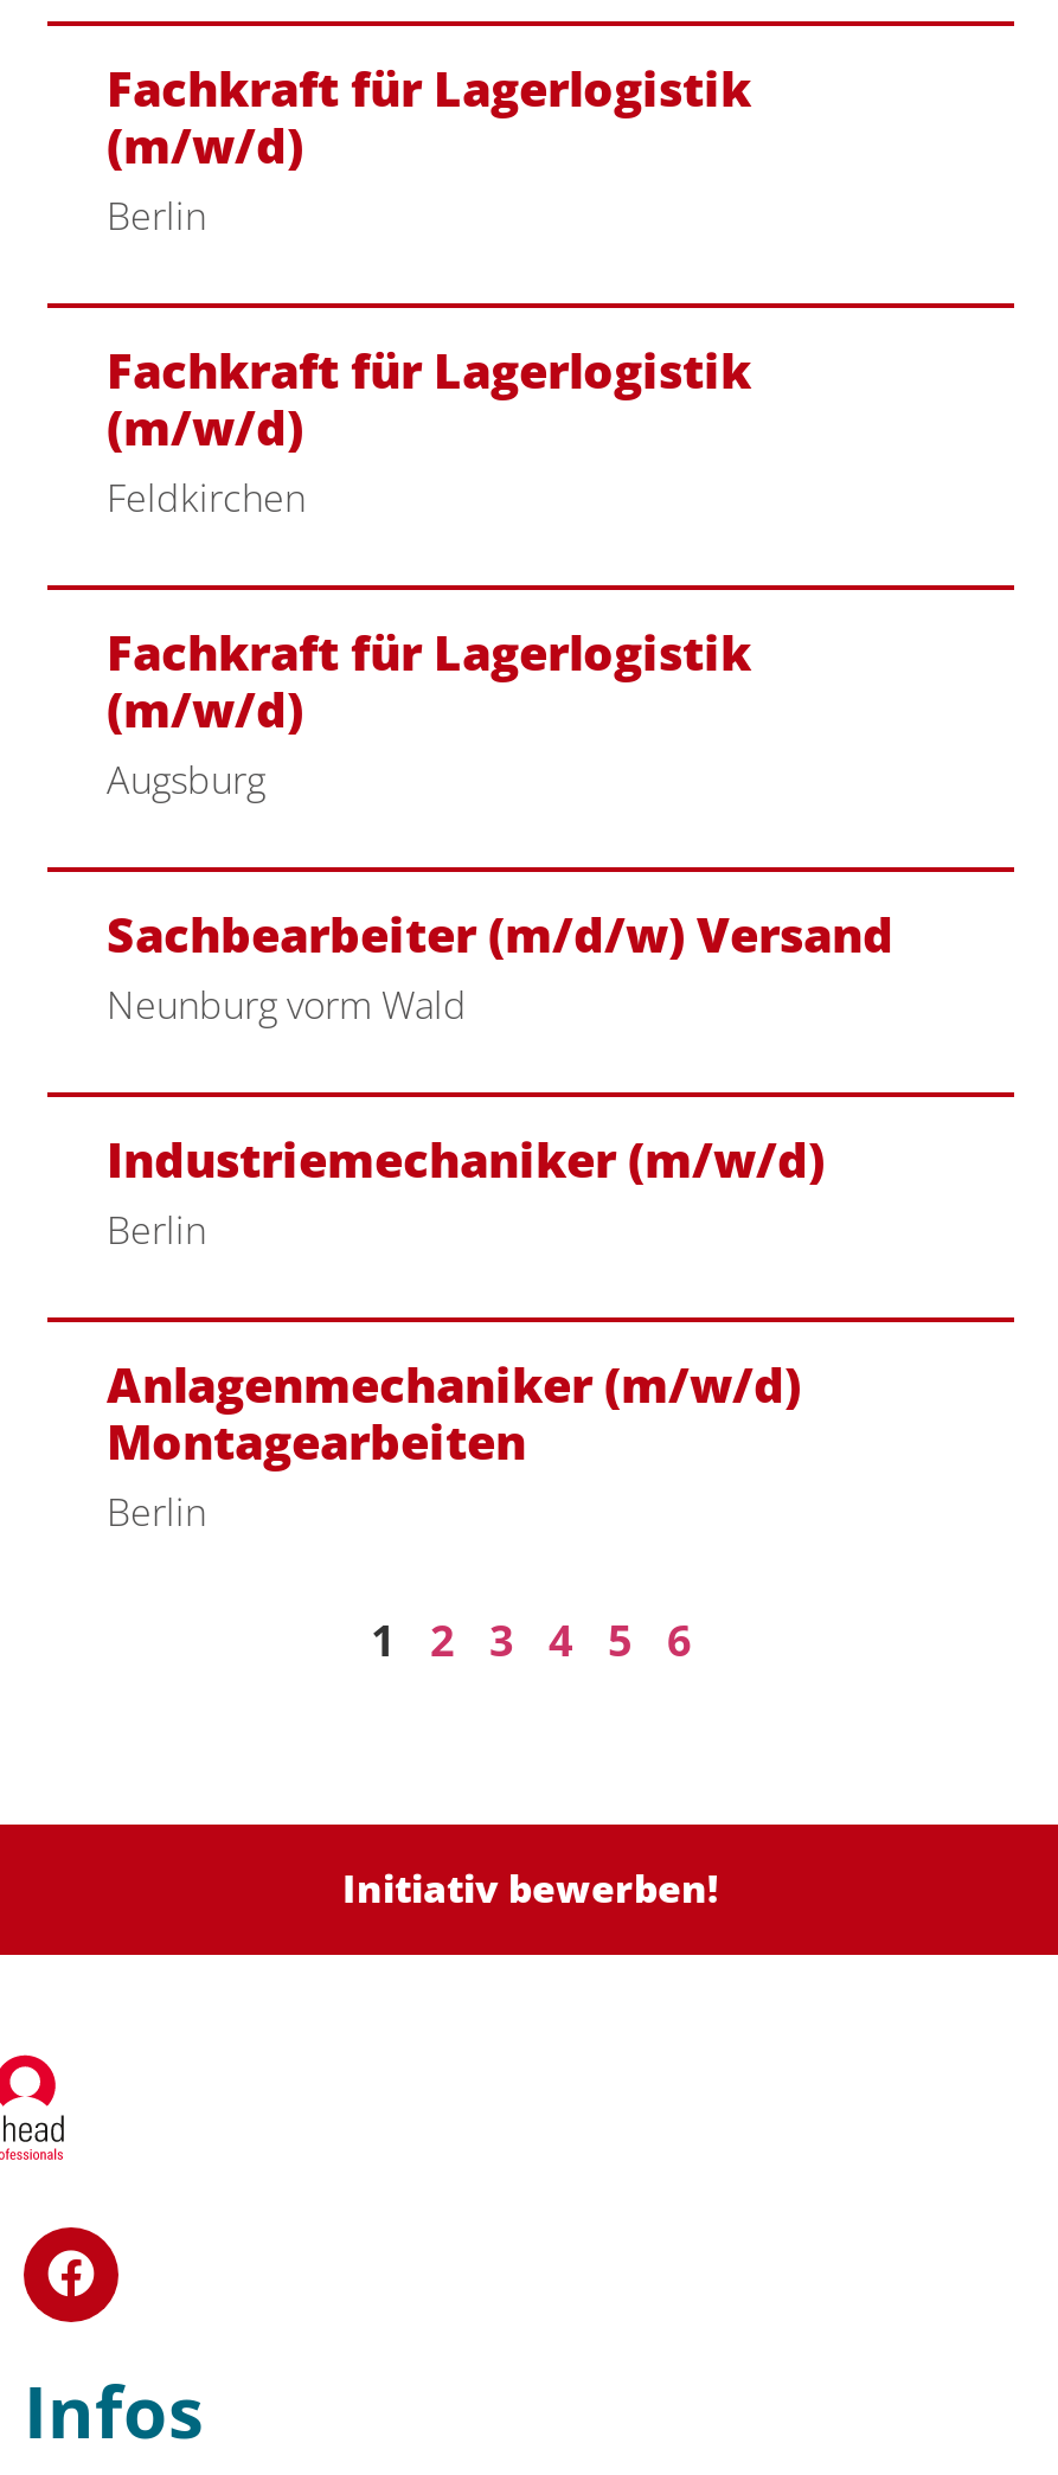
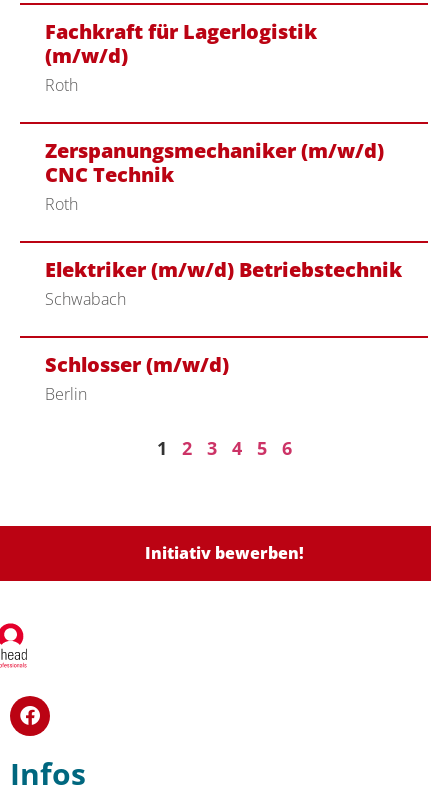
[107,190,893,1474] Berlin | Fachkraft für Lagerlogistik | (m/w/d) | Feldkirchen | Fachkraft für Lagerlogistik | (m/w/d) | Augsburg | Sachbearbeiter (m/d/w) Versand | Neunburg vorm Wald | Industriemechaniker (m/w/d) | Berlin | Anlagenmechaniker (m/w/d) | Montagearbeiten -> [45,74,402,378] Roth | Zerspanungsmechaniker (m/w/d) | CNC Technik | Roth | Elektriker (m/w/d) Betriebstechnik | Schwabach | Schlosser (m/w/d)

